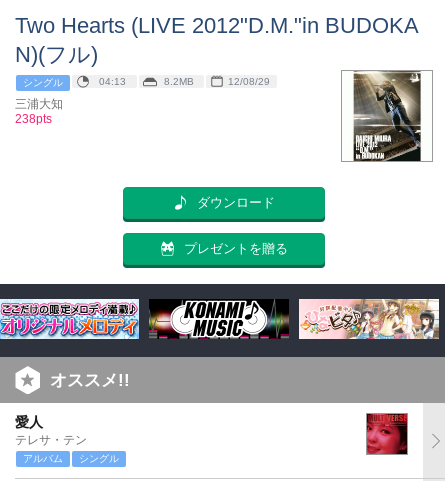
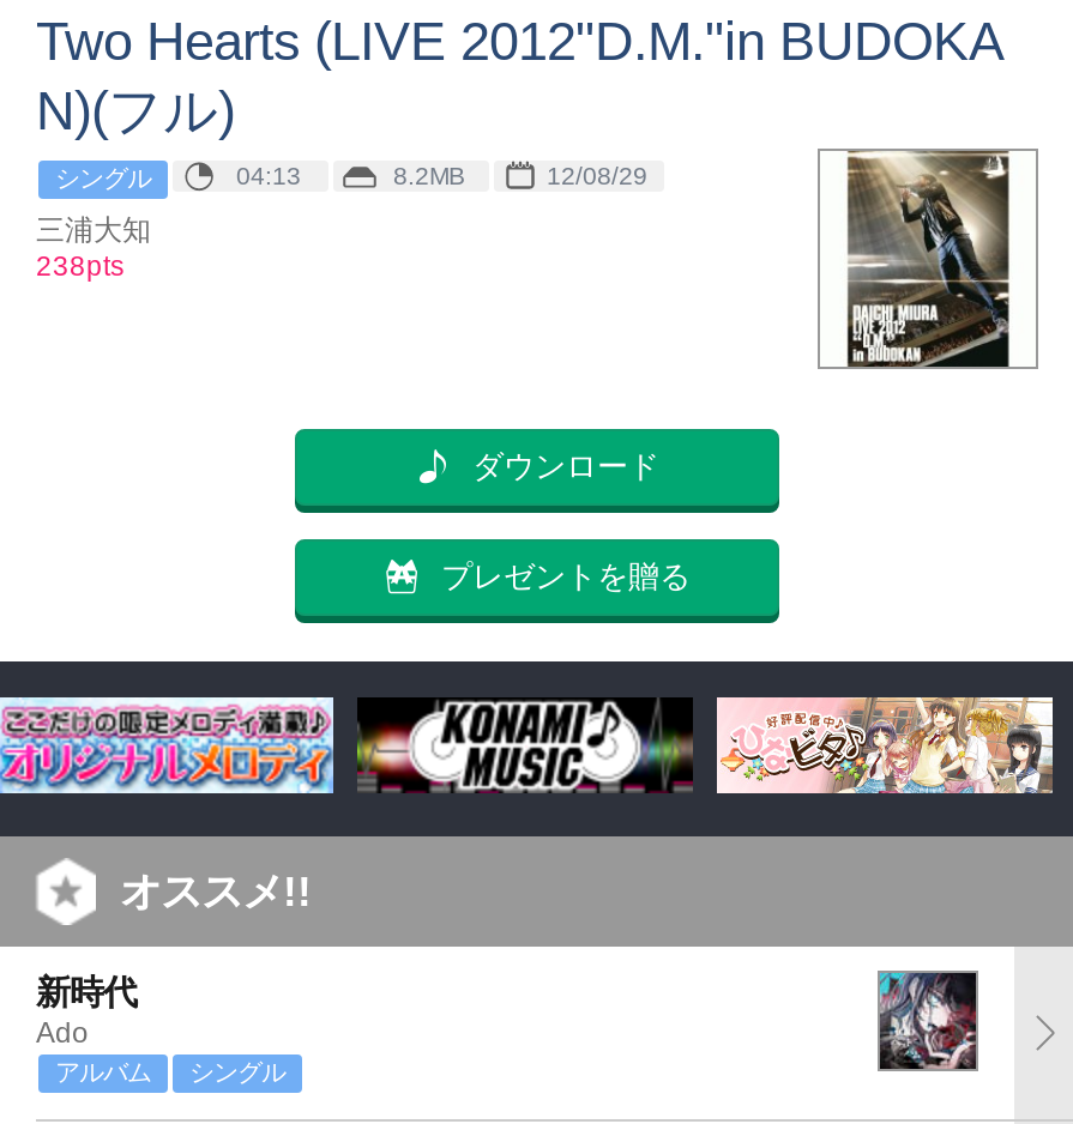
[15,414,87,447] 愛人 | テレサ・テン -> [36,973,137,1050] 新時代 | Ado
[366,413,408,455] [image] -> [878,971,978,1071] [image]

